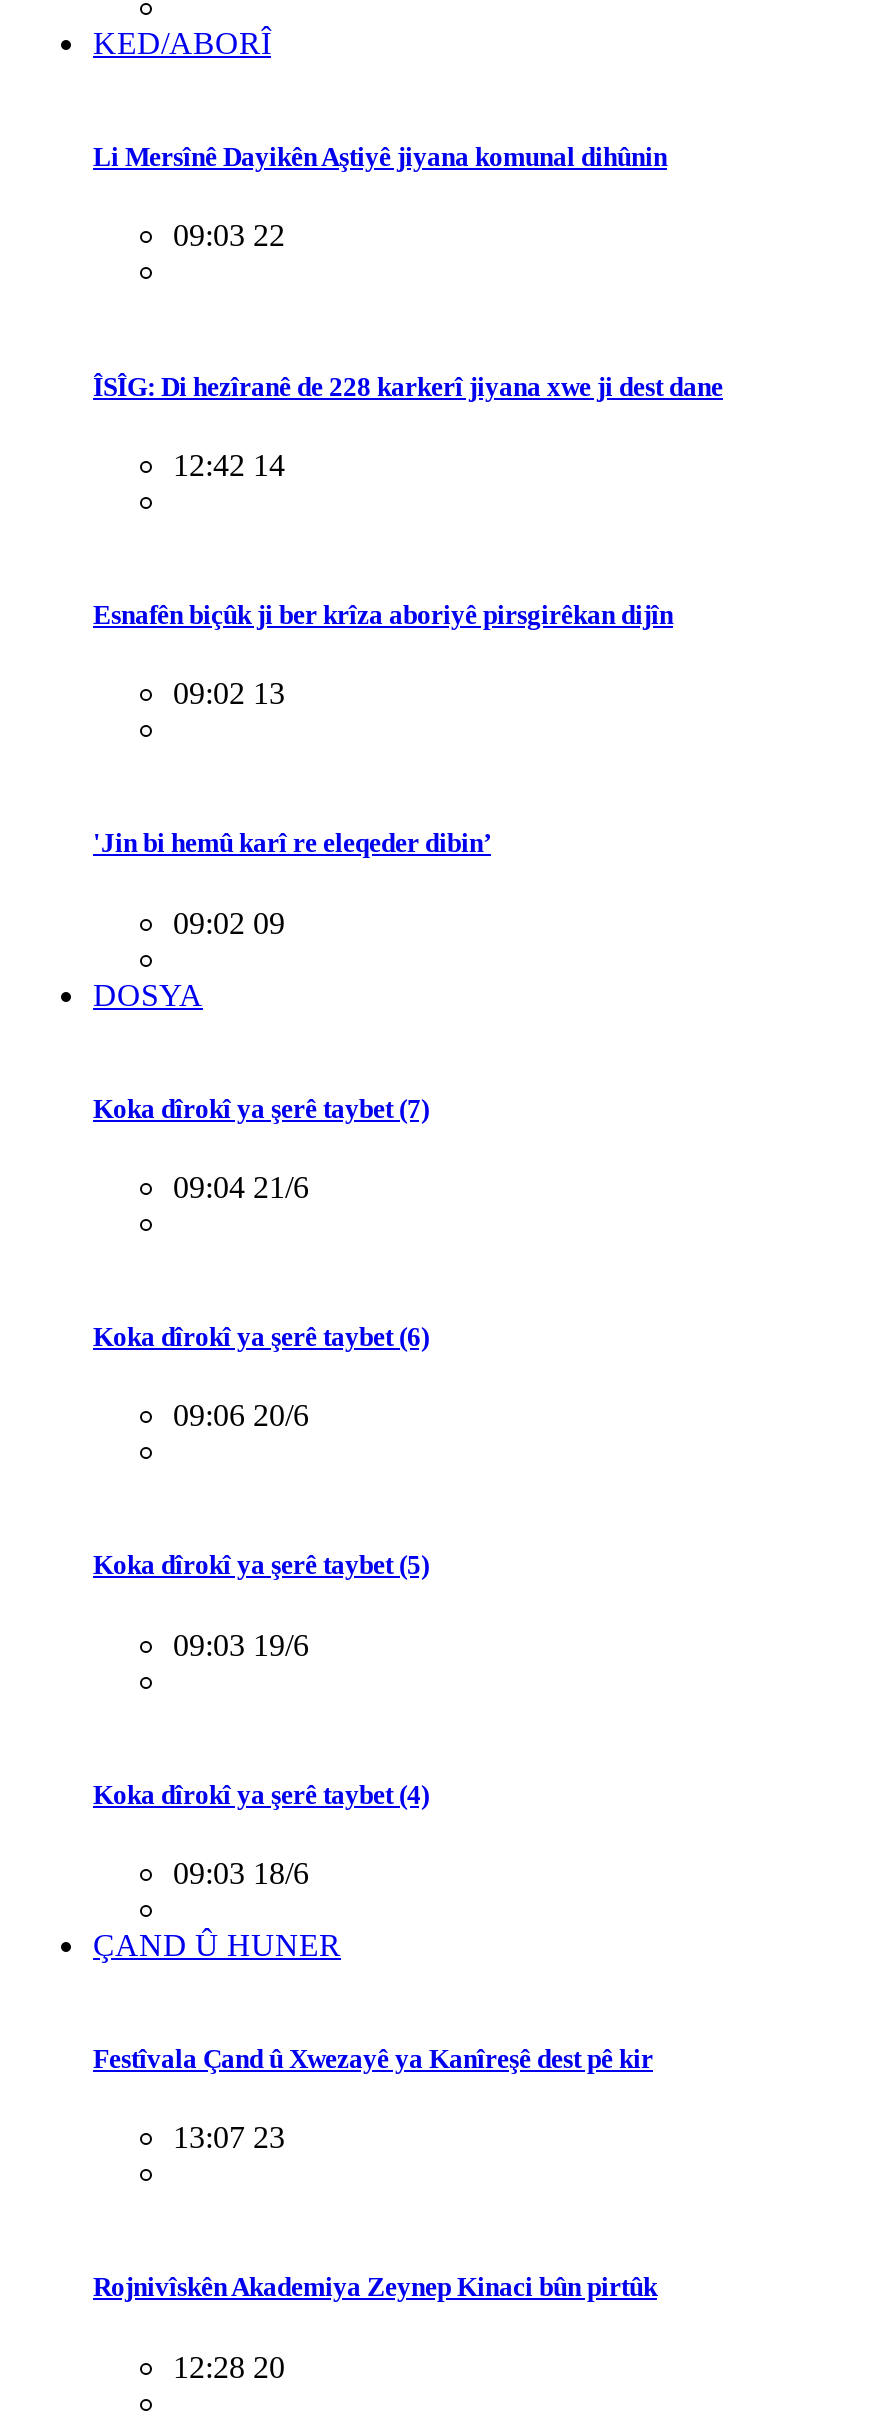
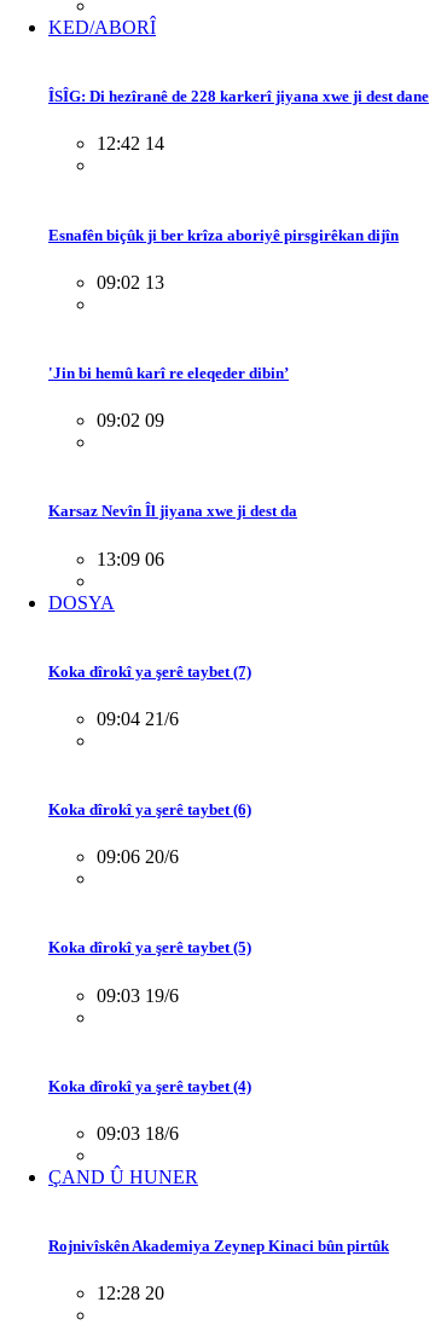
[93,143,667,253] Li Mersînê Dayikên Aştiyê jiyana komunal dihûnin | 09:03 22 -> none
none -> [48,502,297,569] Karsaz Nevîn Îl jiyana xwe ji dest da | 13:09 06
[93,2044,653,2154] Festîvala Çand û Xwezayê ya Kanîreşê dest pê kir | 13:07 23 -> none

